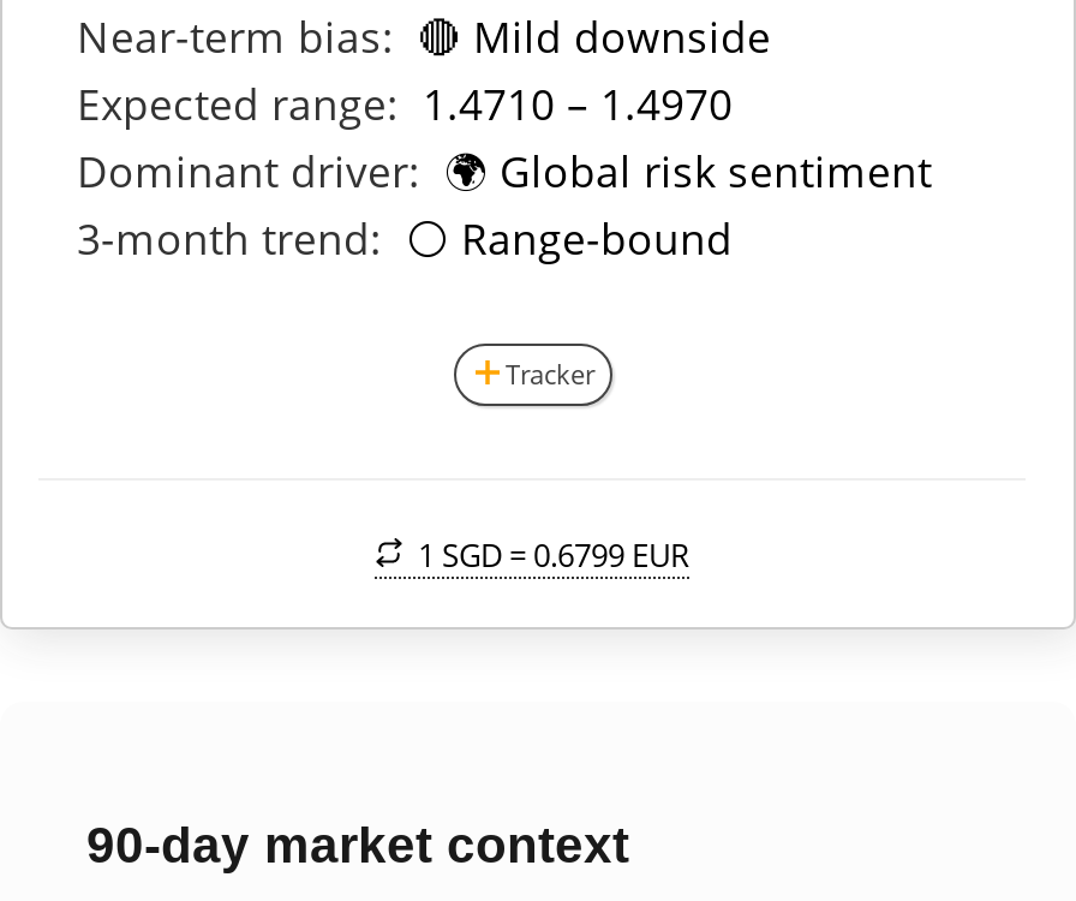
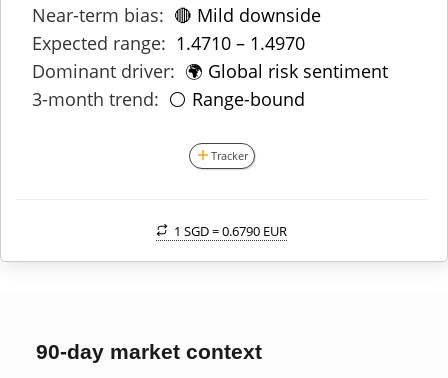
[403,534,689,578] 1 SGD = 0.6799 EUR -> [168,222,287,240] 1 SGD = 0.6790 EUR

